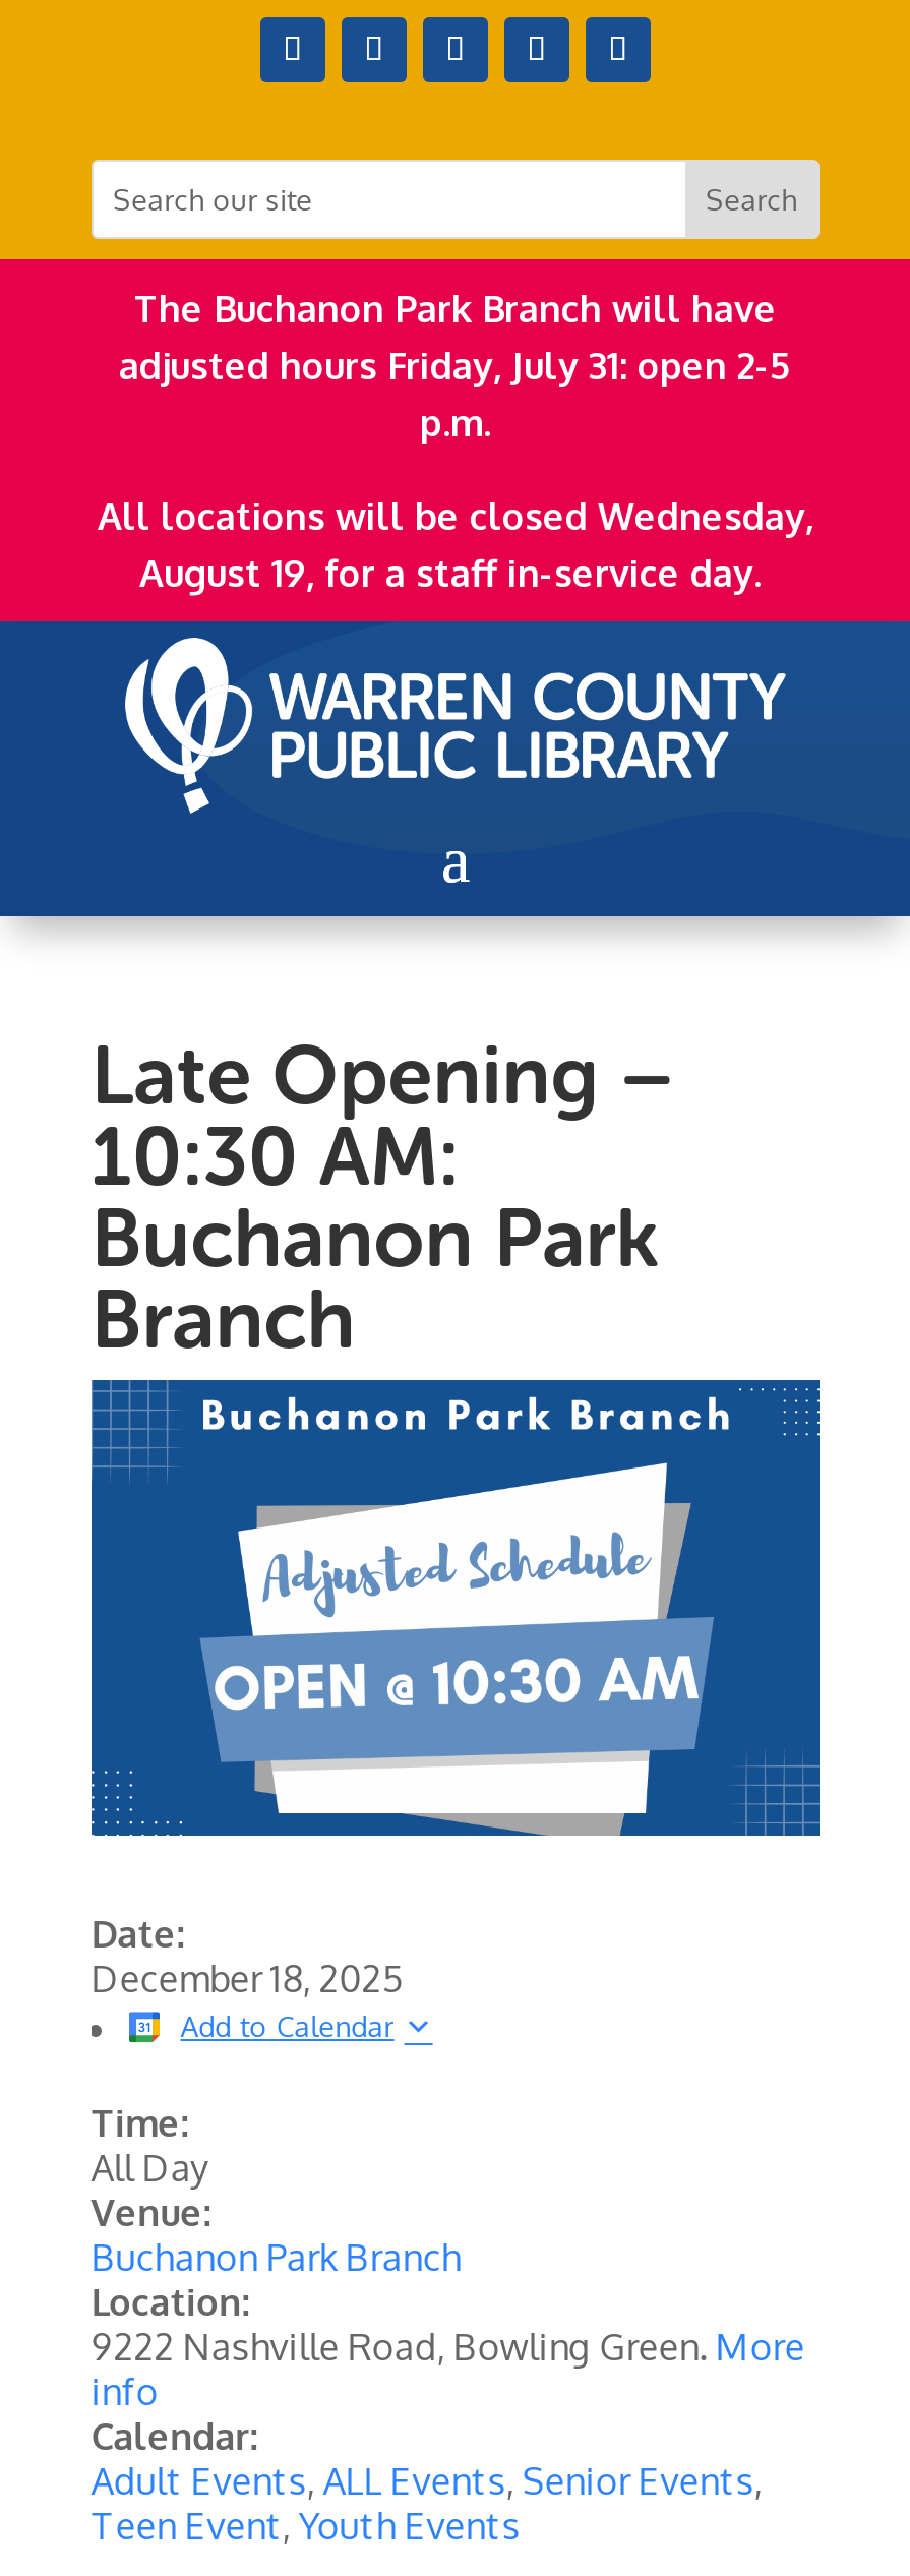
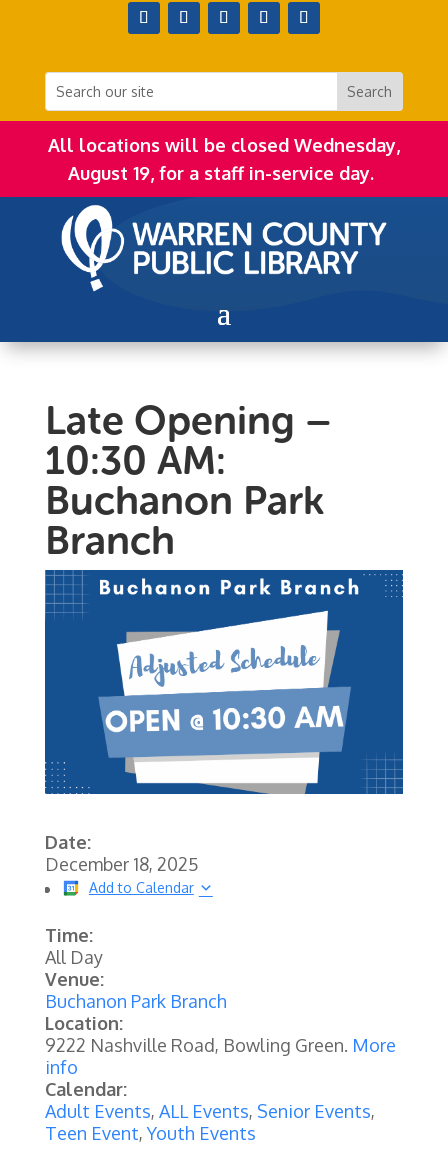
[119,286,792,444] The Buchanon Park Branch will have | adjusted hours Friday, July 31: open 2-5 | p.m. -> none

